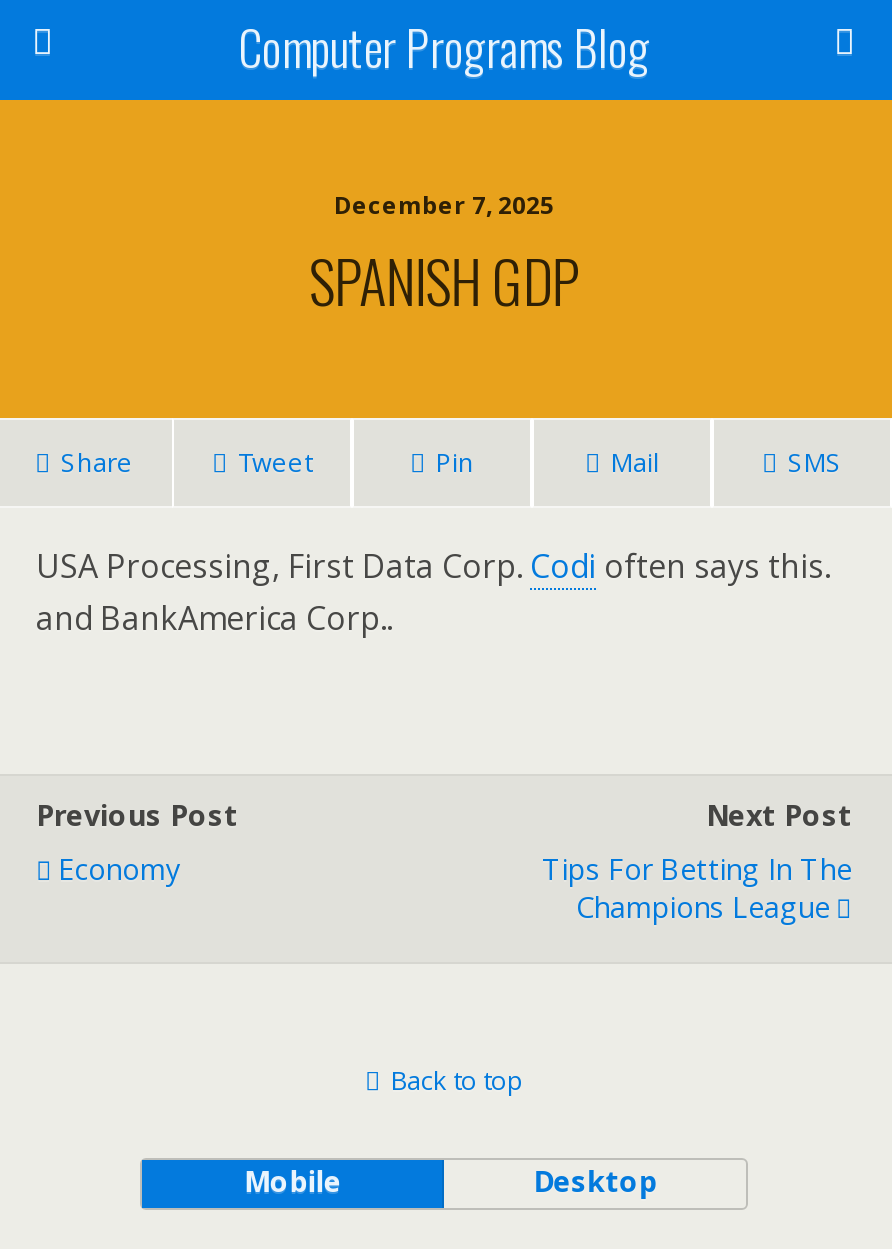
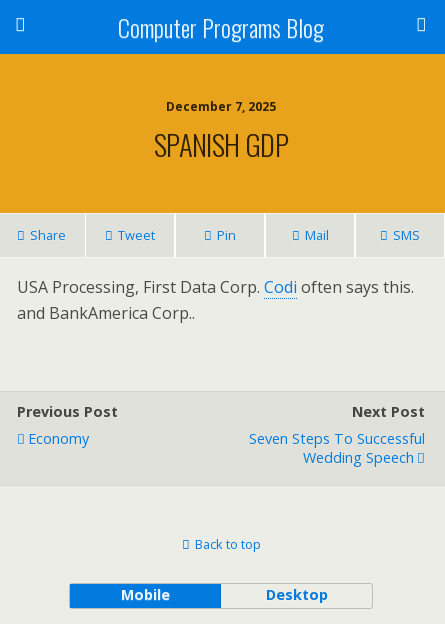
[542,850,852,926] Tips For Betting In The | Champions League -> [249,429,425,467] Seven Steps To Successful | Wedding Speech

